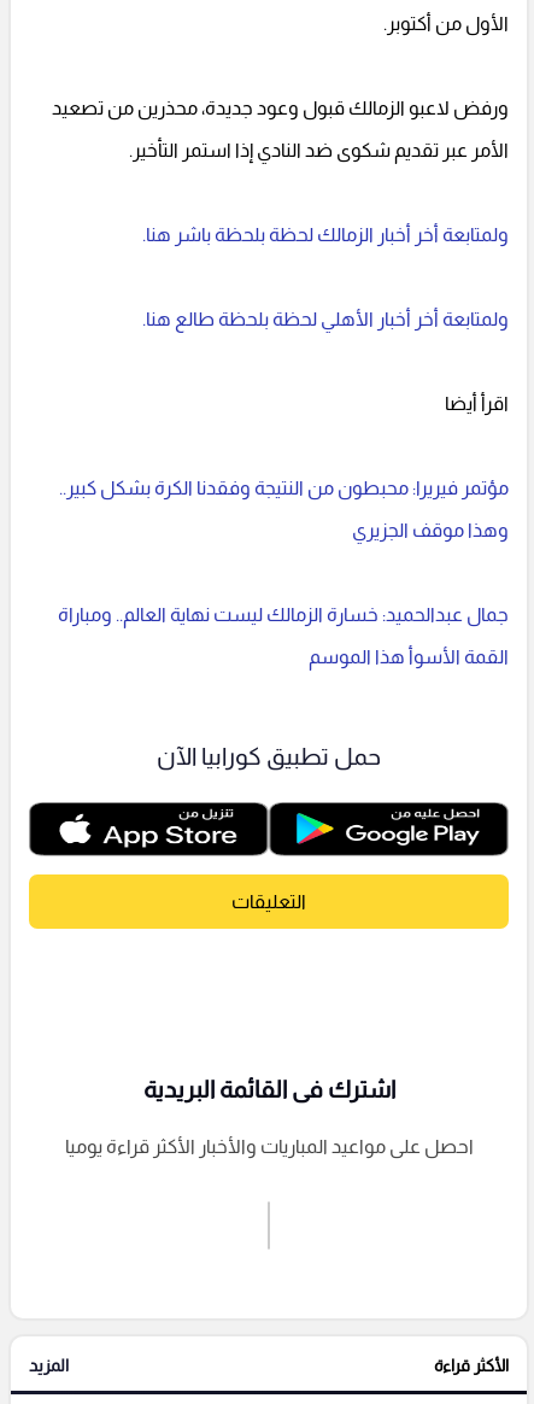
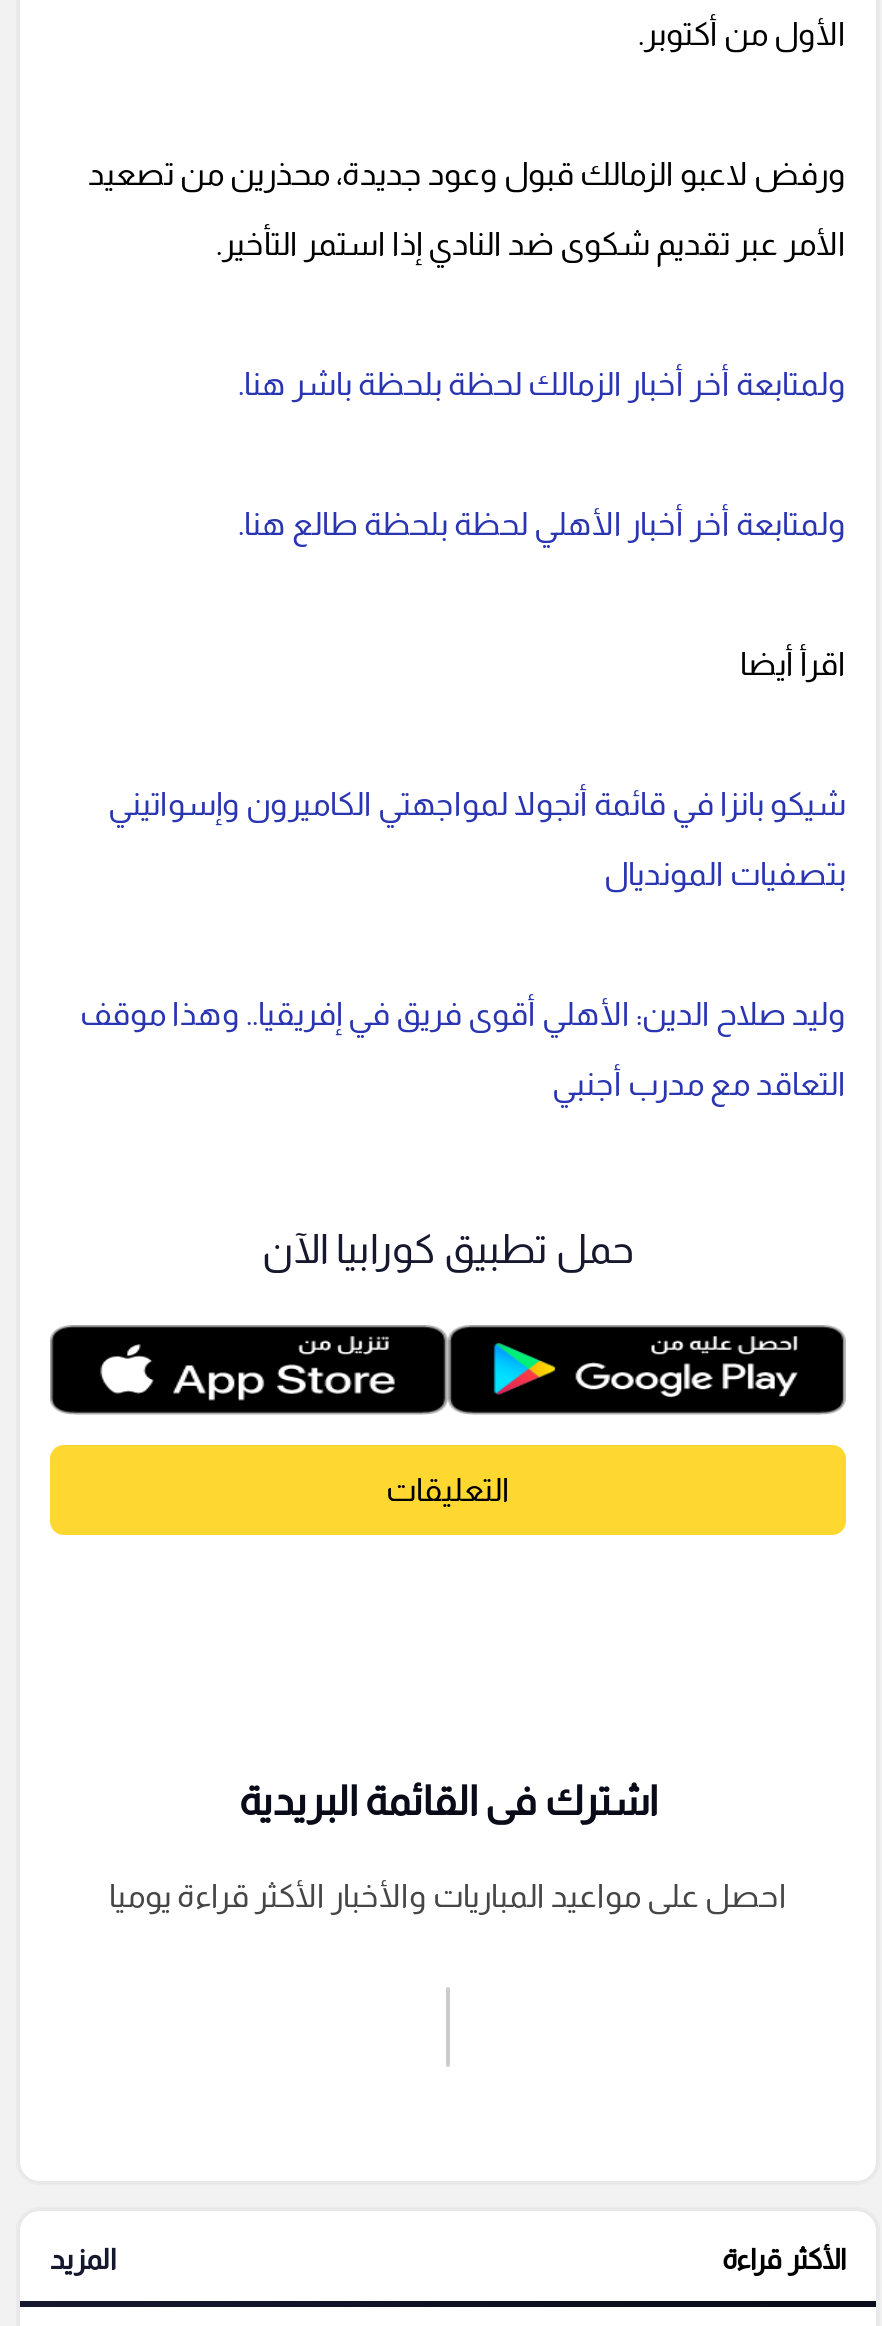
[59,477,509,498] مؤتمر فيريرا: محبطون من النتيجة وفقدنا الكرة بشكل كبير.. -> [108,787,846,821] شيكو بانزا في قائمة أنجولا لمواجهتي الكاميرون وإسواتيني
[352,520,509,540] وهذا موقف الجزيري -> [604,857,846,891] بتصفيات المونديال
[58,604,509,625] جمال عبدالحميد: خسارة الزمالك ليست نهاية العالم.. ومباراة -> [80,997,846,1031] وليد صلاح الدين: الأهلي أقوى فريق في إفريقيا.. وهذا موقف
[309,646,509,667] القمة الأسوأ هذا الموسم -> [552,1067,846,1101] التعاقد مع مدرب أجنبي

